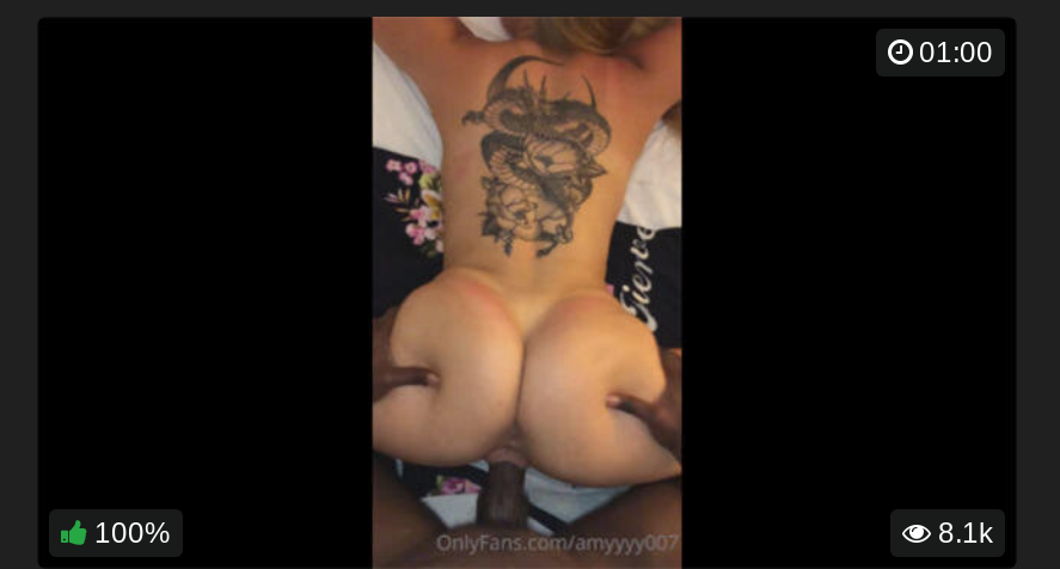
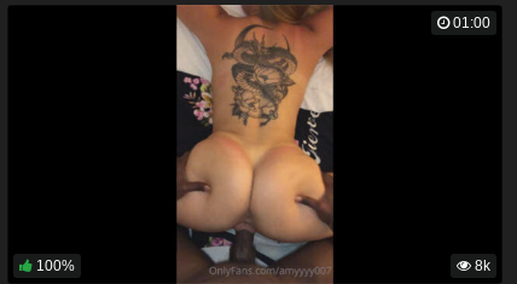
[931,517,993,550] 8.1k -> [471,258,490,274] 8k

